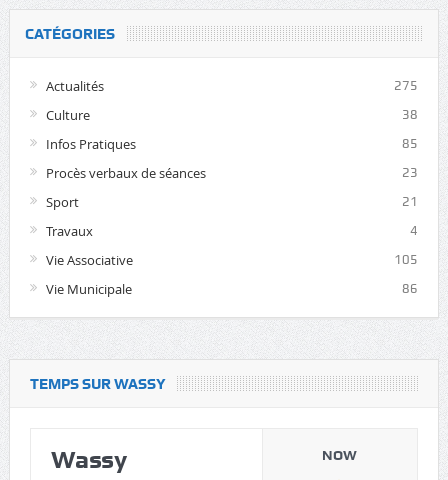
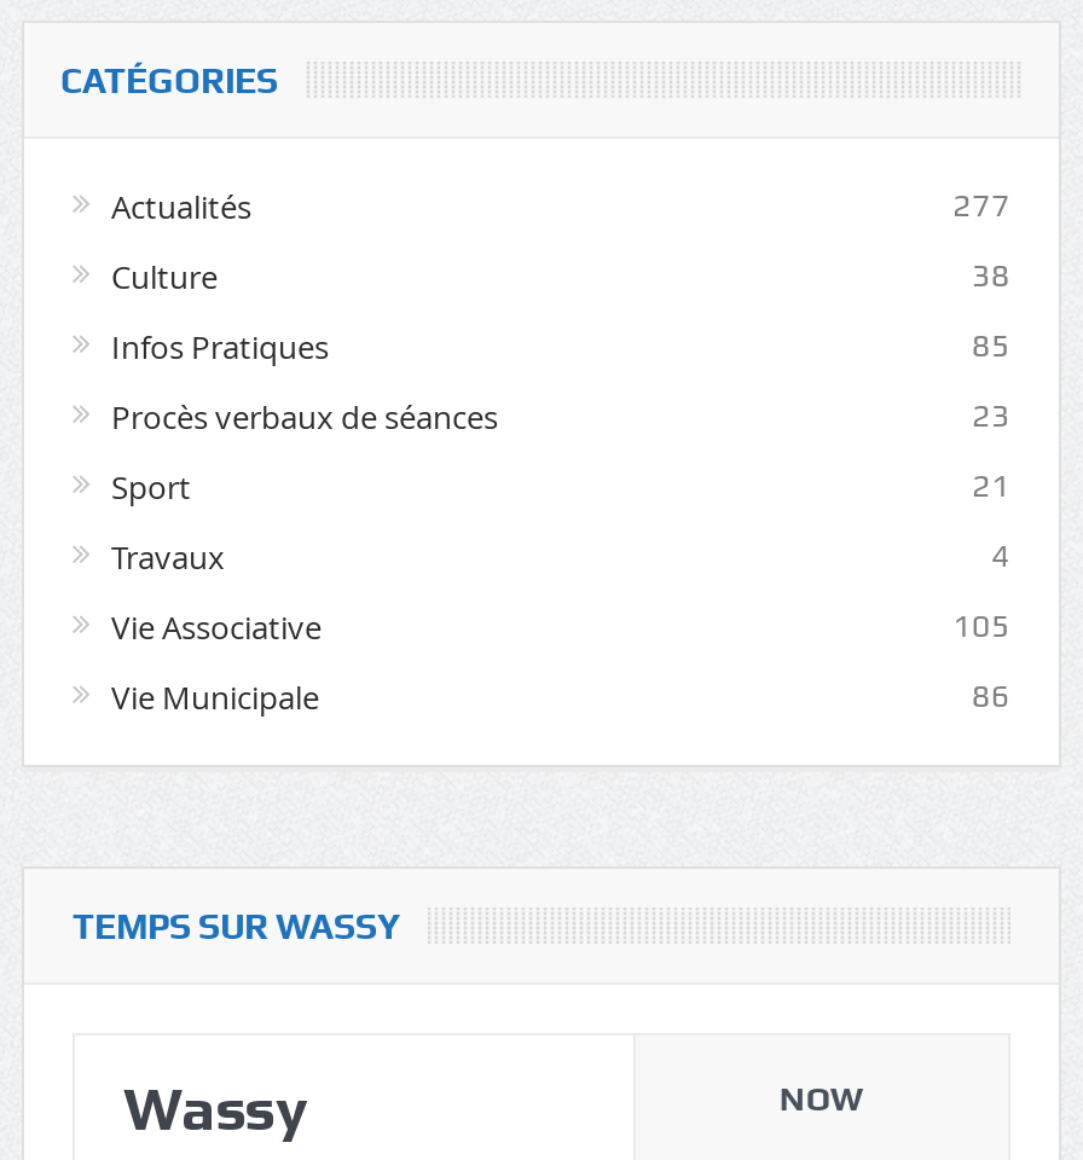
[394,78,418,93] 275 -> [952,188,1010,225] 277

